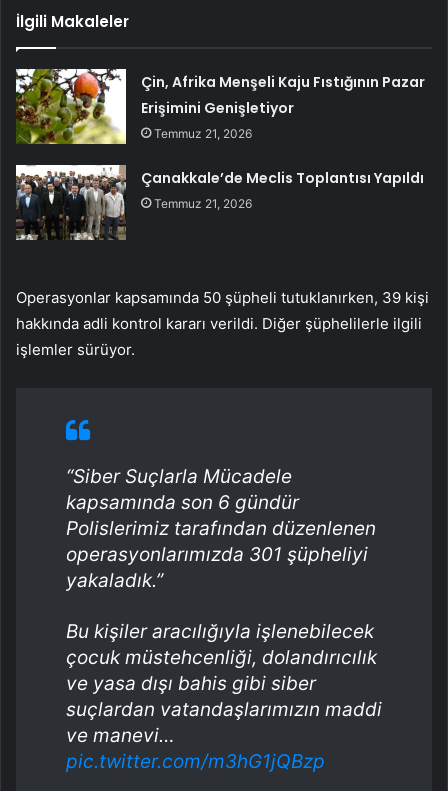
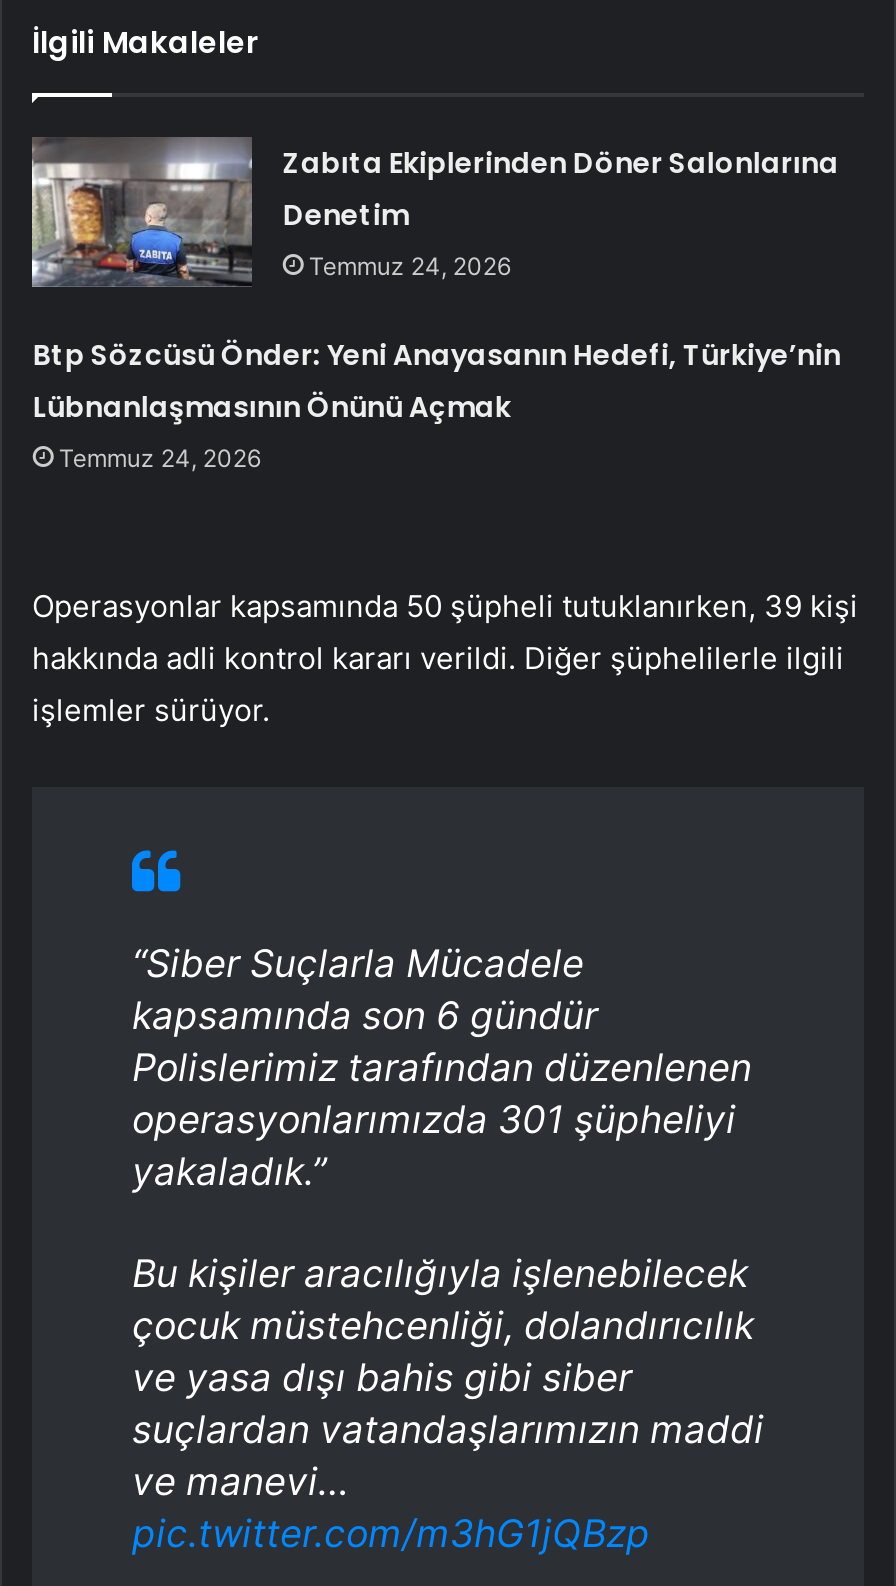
[16,69,425,145] [image] | Çin, Afrika Menşeli Kaju Fıstığının Pazar | Erişimini Genişletiyor | Temmuz 21, 2026 -> [30,137,839,289] [image] | Zabıta Ekiplerinden Döner Salonlarına | Denetim | Temmuz 24, 2026
[141,168,424,211] Çanakkale’de Meclis Toplantısı Yapıldı | Temmuz 21, 2026 -> [33,335,841,473] Btp Sözcüsü Önder: Yeni Anayasanın Hedefi, Türkiye’nin | Lübnanlaşmasının Önünü Açmak | Temmuz 24, 2026

